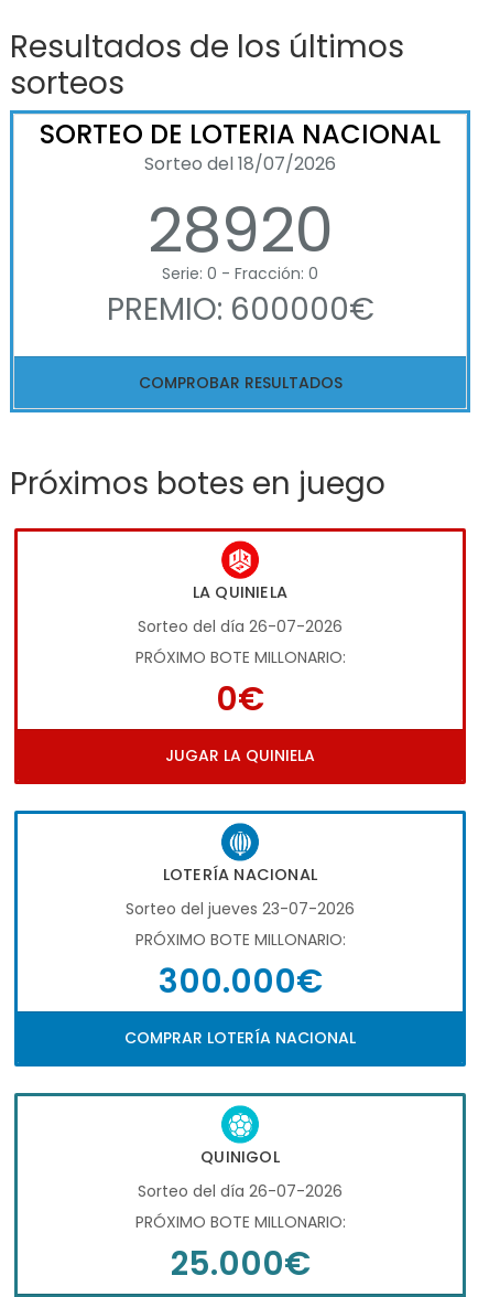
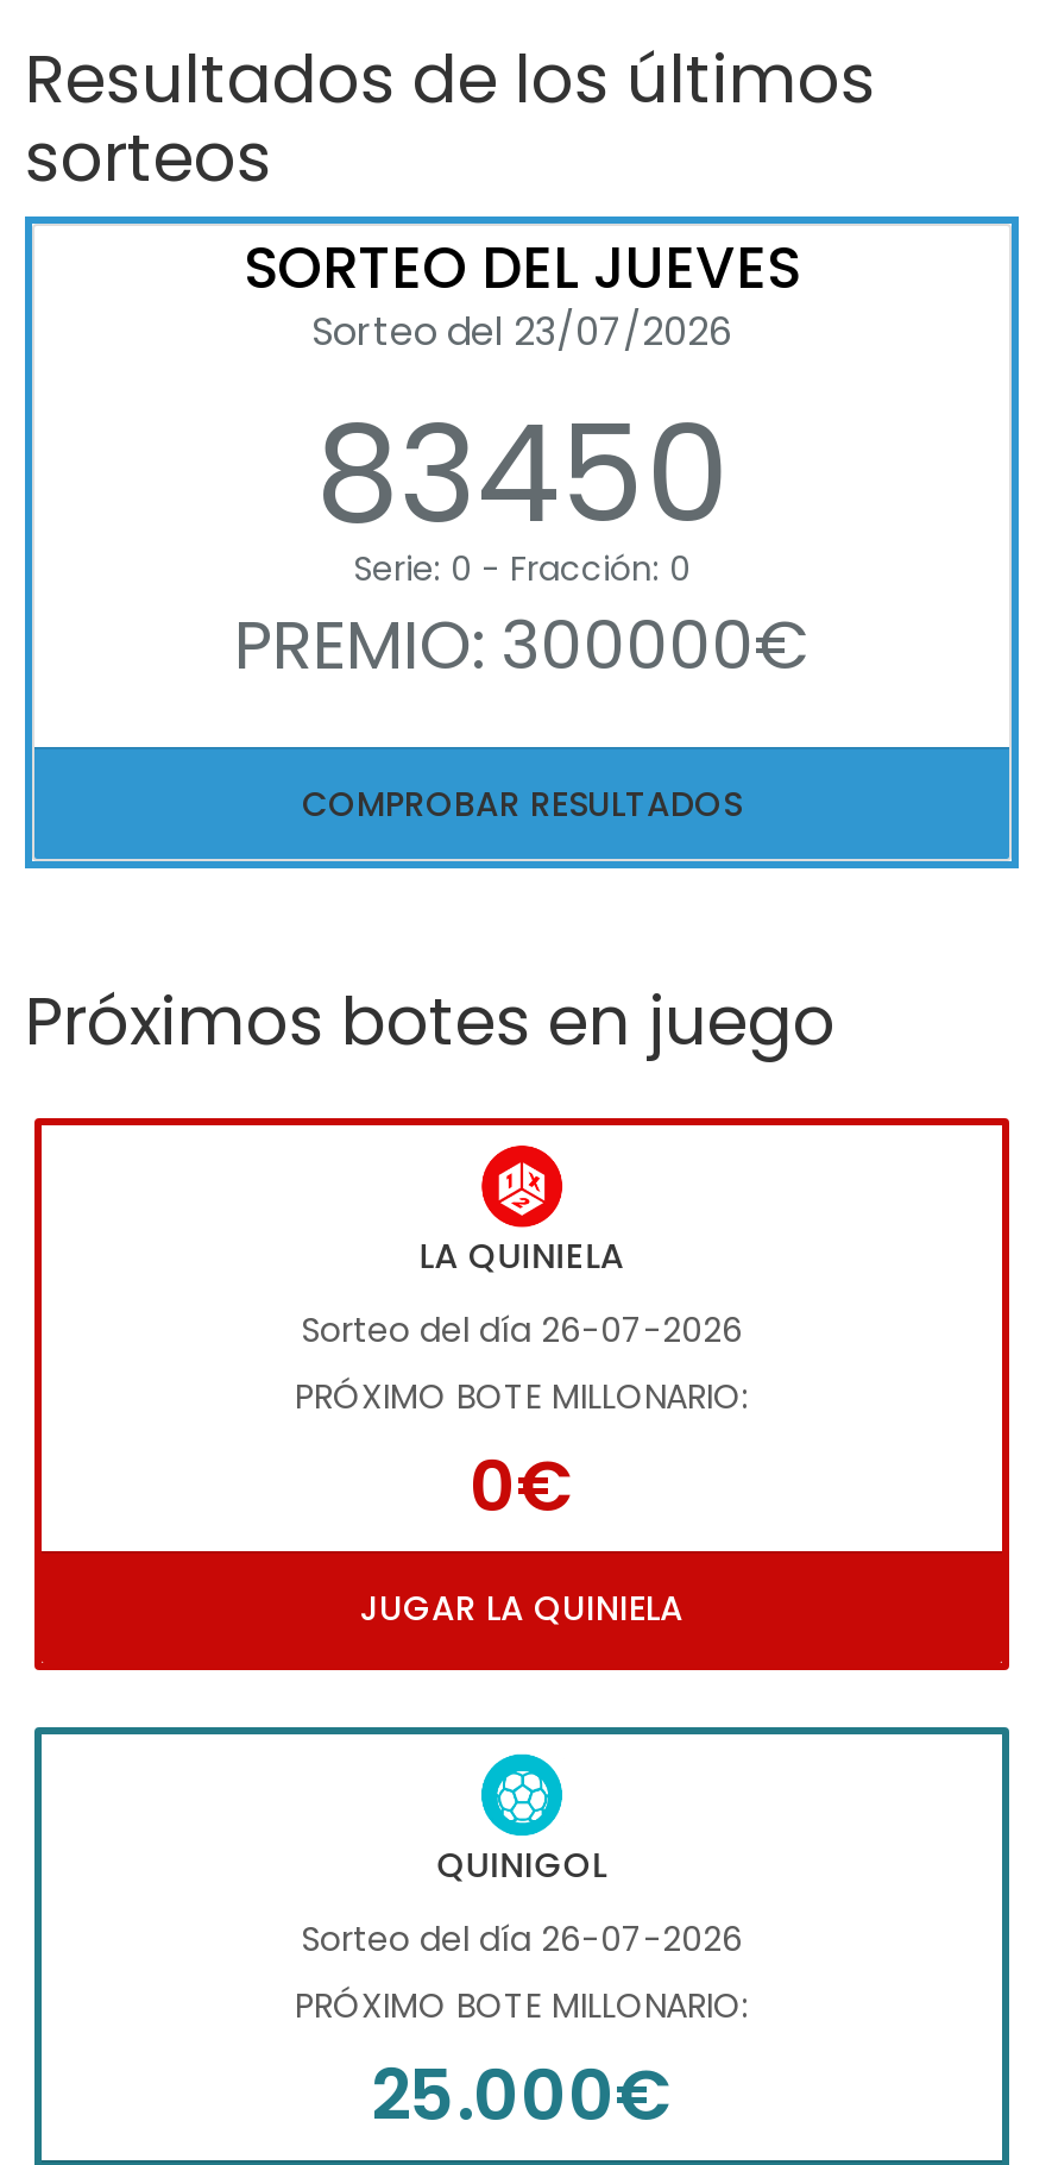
[40,116,441,274] SORTEO DE LOTERIA NACIONAL | Sorteo del 18/07/2026 | 28920 -> [244,229,800,569] SORTEO DEL JUEVES | Sorteo del 23/07/2026 | 83450
[106,288,374,331] PREMIO: 600000€ -> [234,600,810,693] PREMIO: 300000€
[14,811,466,1068] [image] | LOTERÍA NACIONAL | Sorteo del jueves 23-07-2026 | PRÓXIMO BOTE MILLONARIO: | 300.000€ | COMPRAR LOTERÍA NACIONAL -> none

